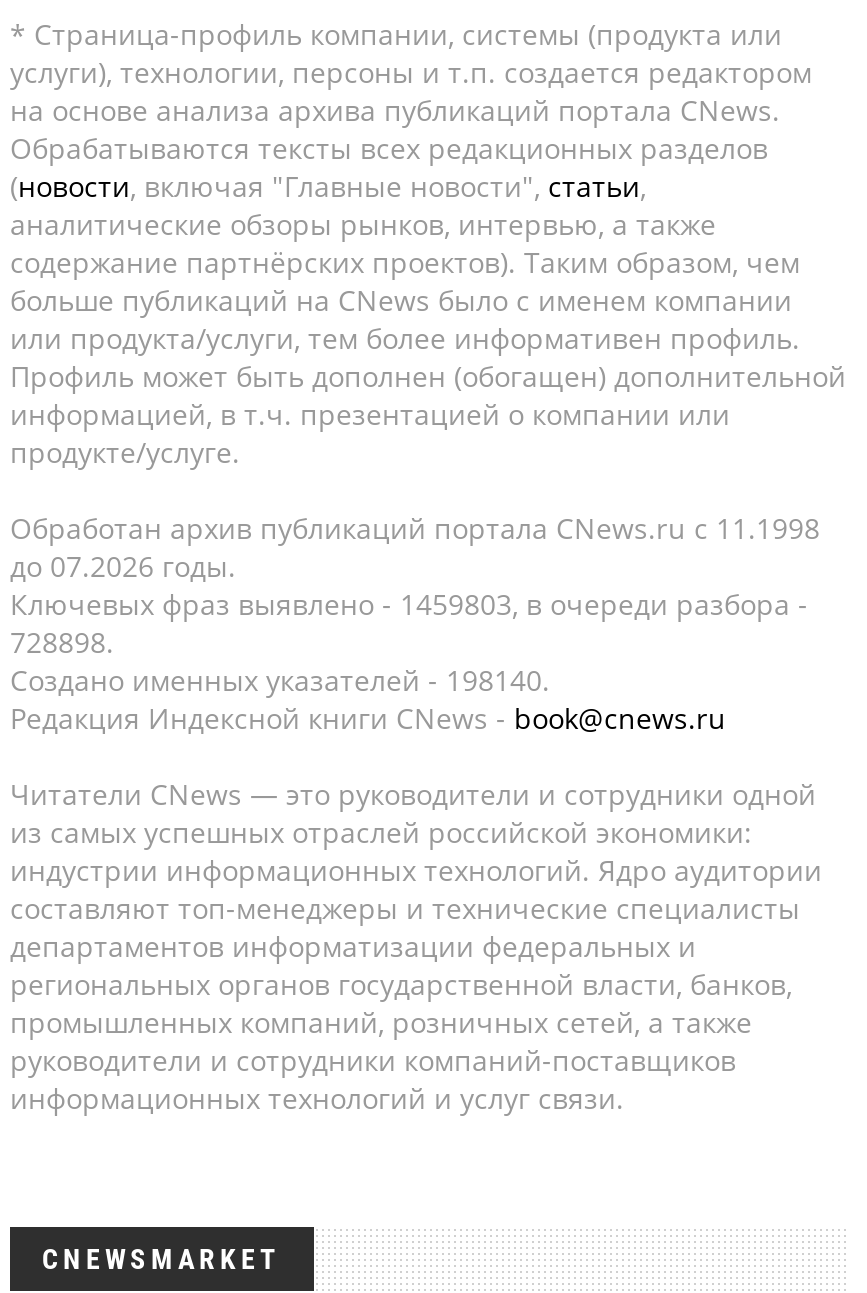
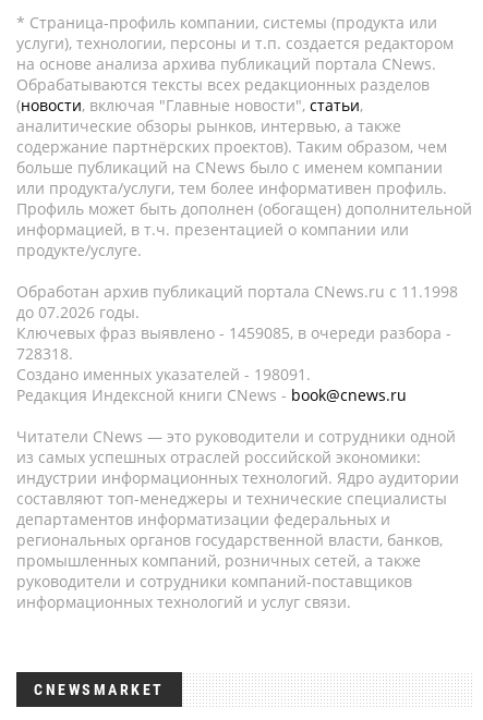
[10,585,808,623] Ключевых фраз выявлено - 1459803, в очереди разбора - -> [16,322,451,343] Ключевых фраз выявлено - 1459085, в очереди разбора -
[10,623,114,661] 728898. -> [16,343,73,364] 728318.
[10,661,550,699] Создано именных указателей - 198140. -> [16,364,311,385] Создано именных указателей - 198091.

